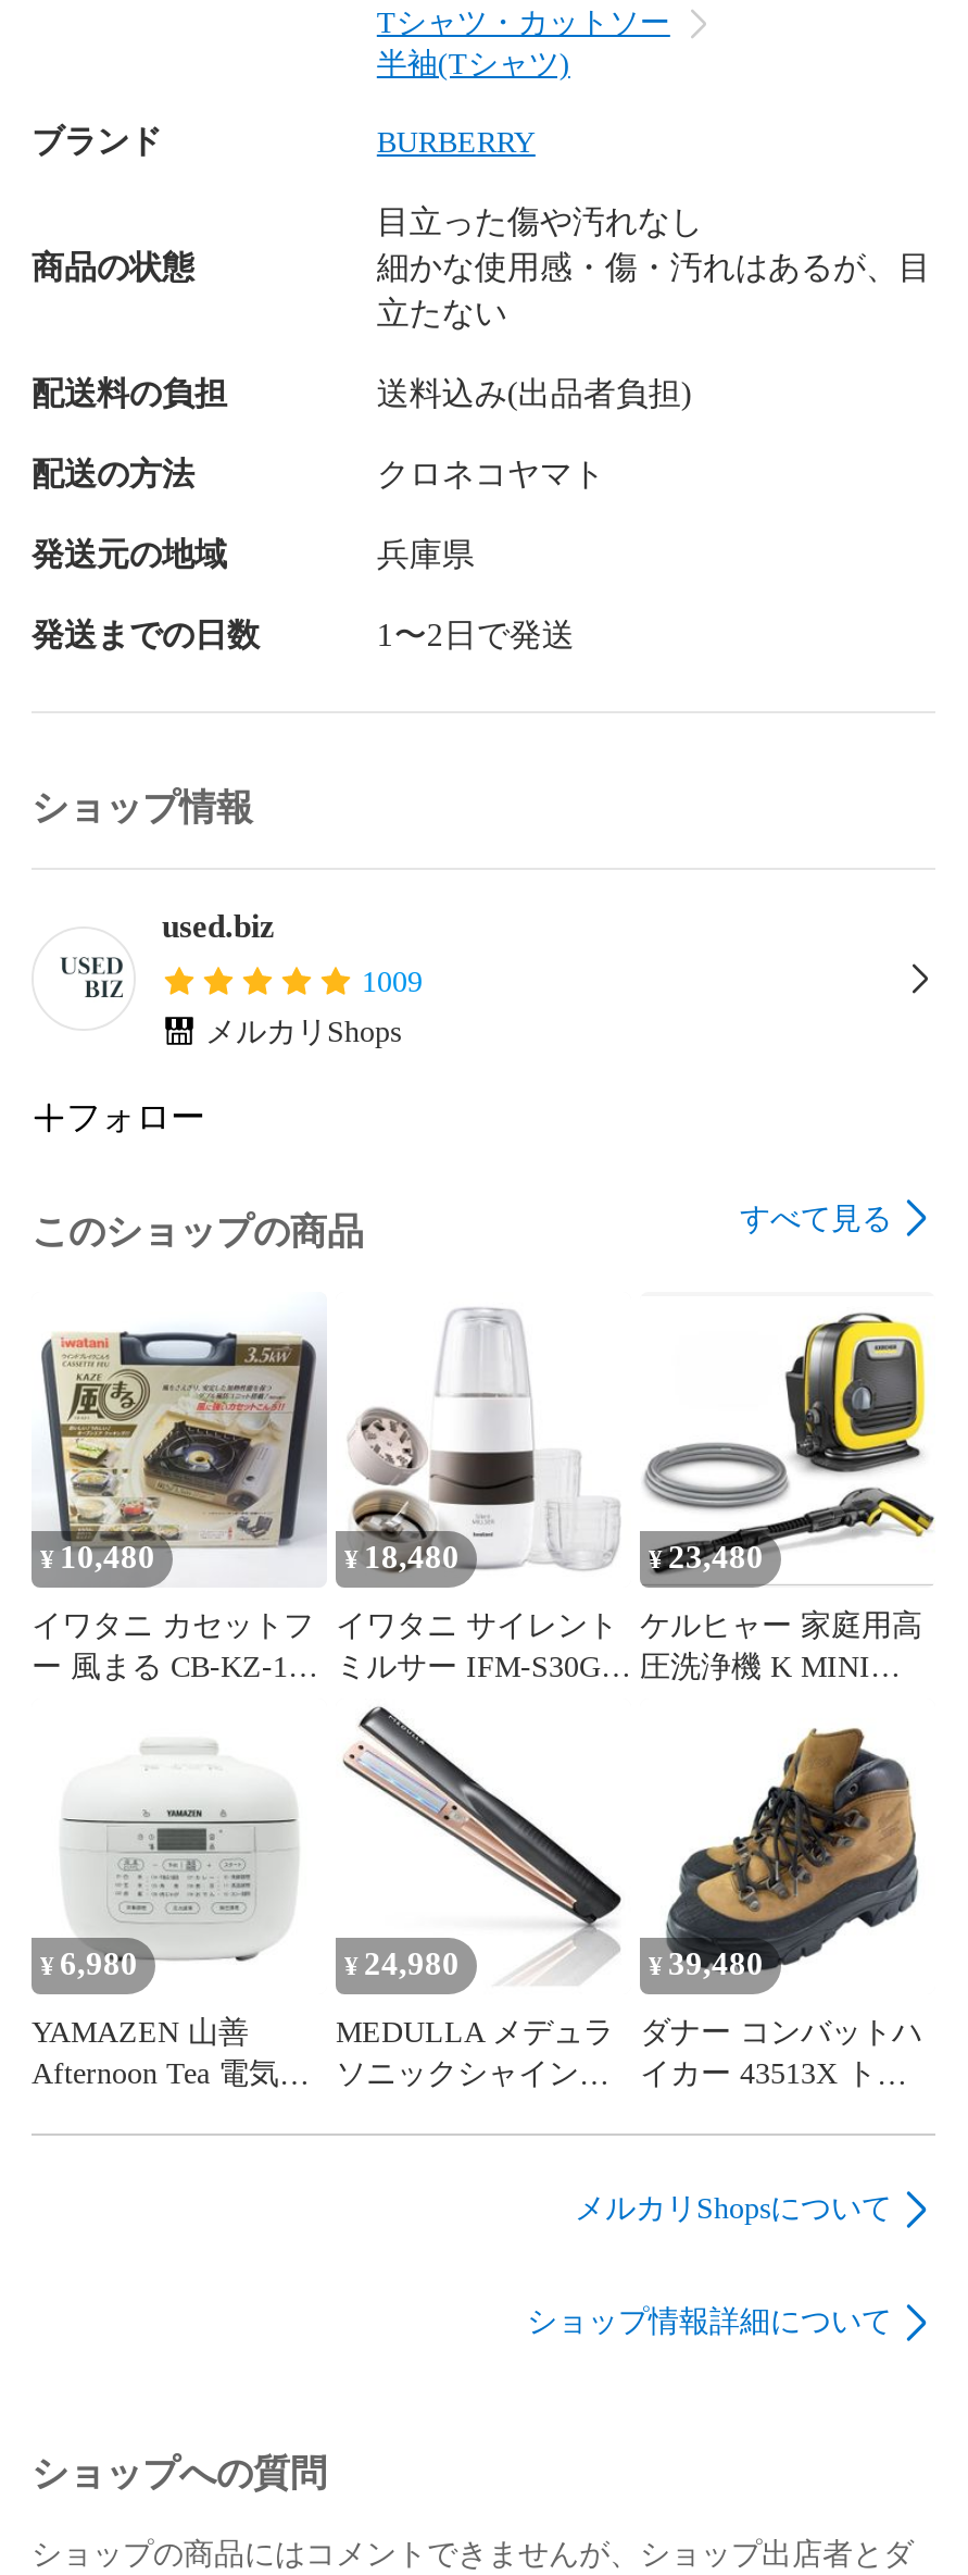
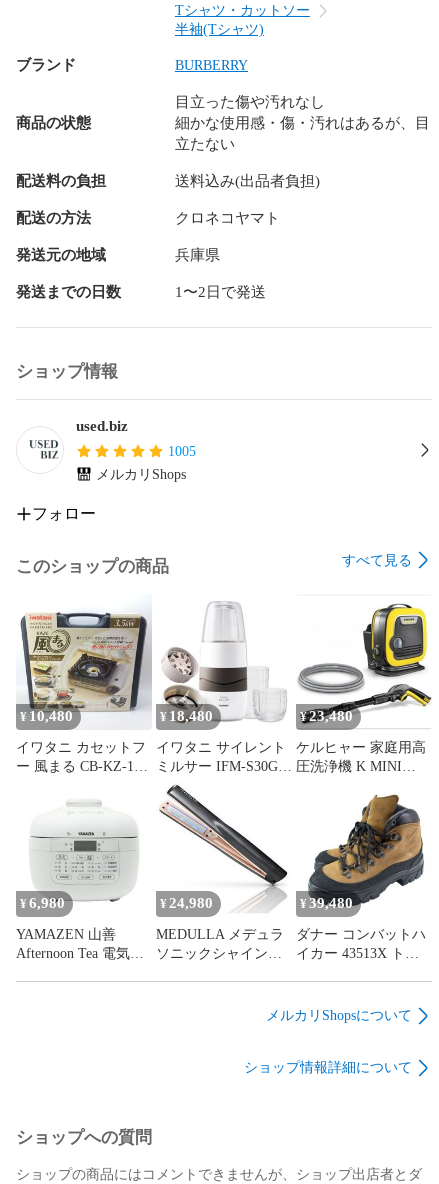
[362,965,423,998] 1009 -> [168,444,196,459] 1005

